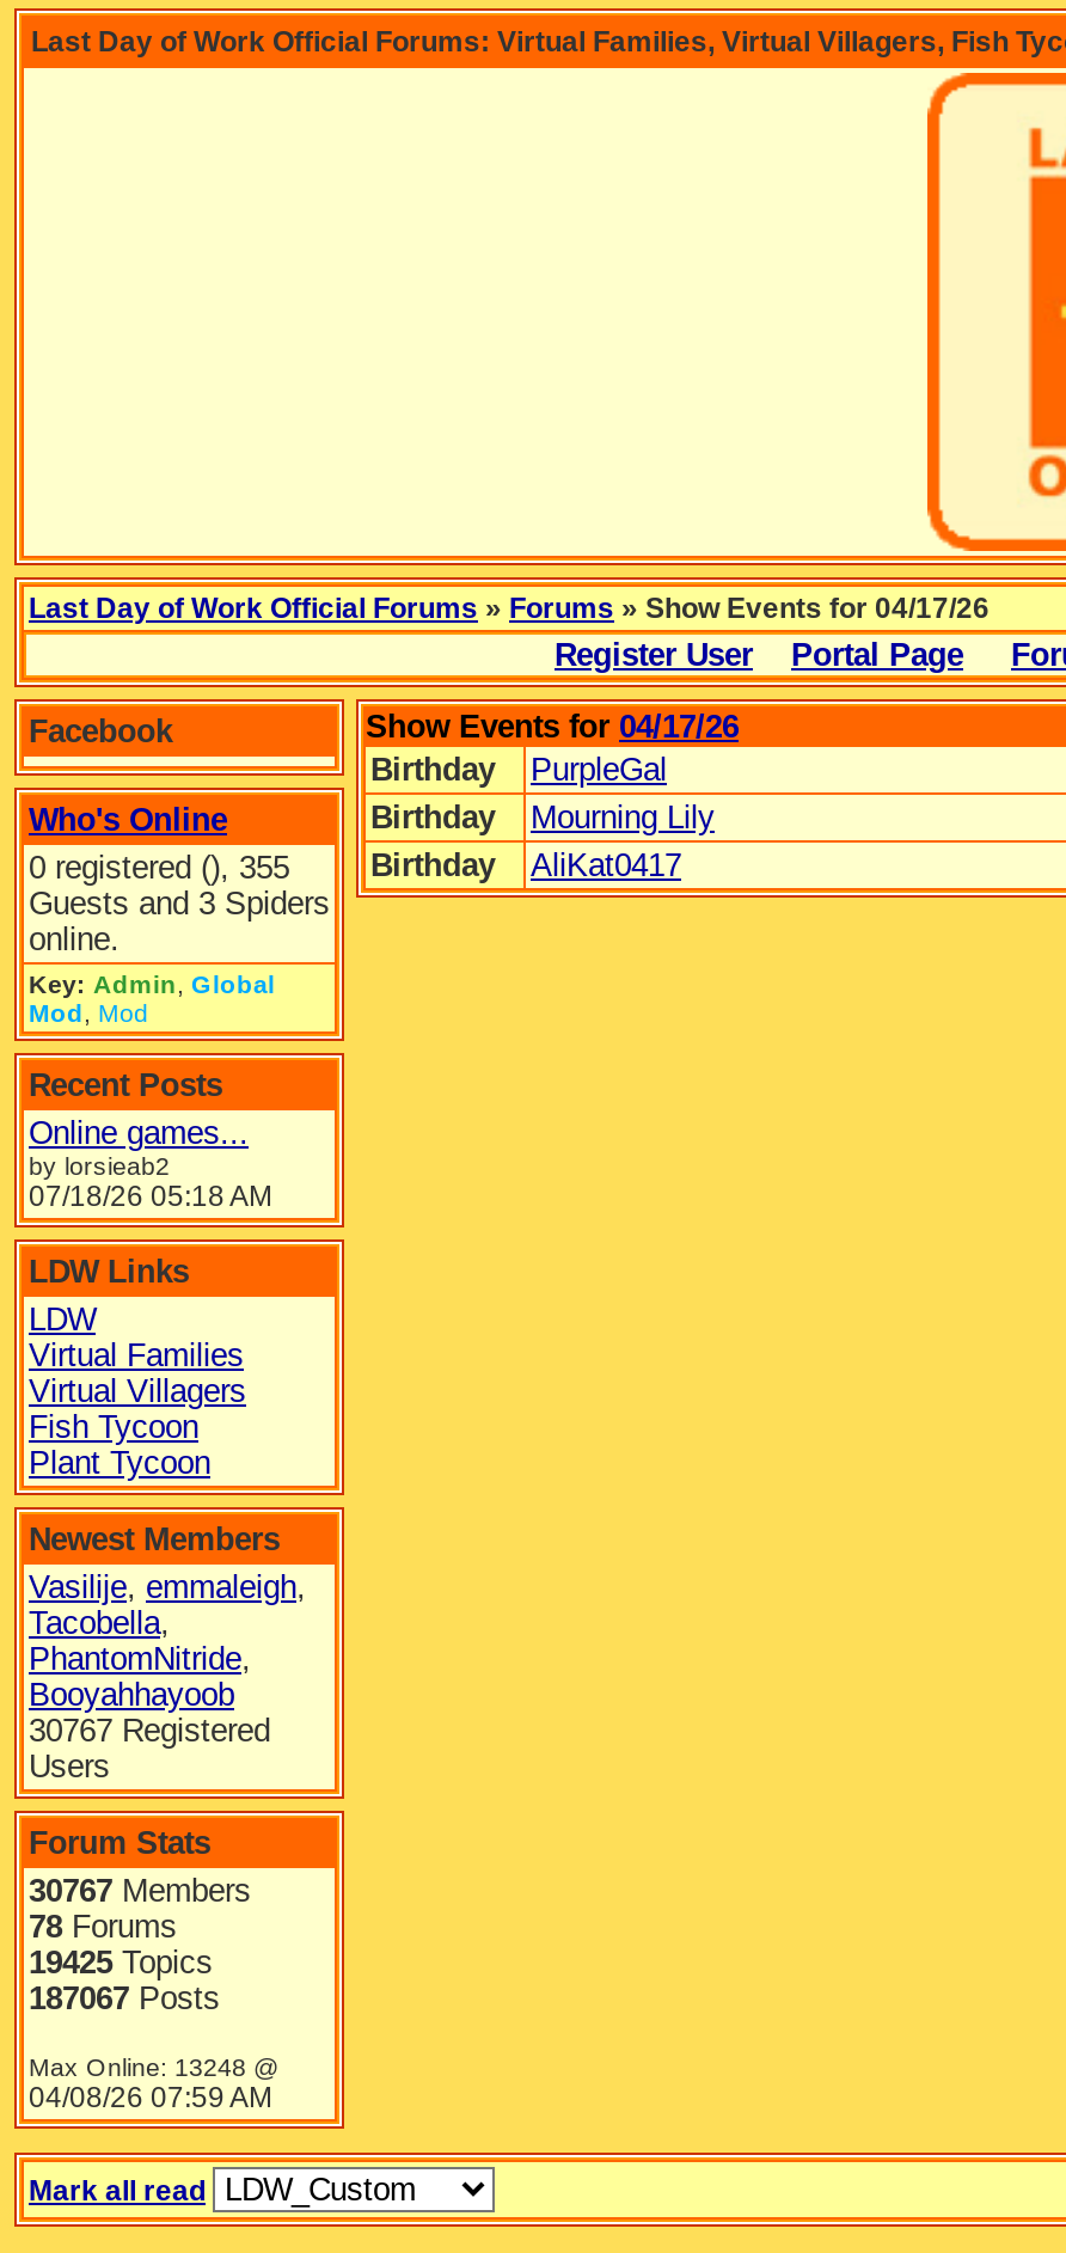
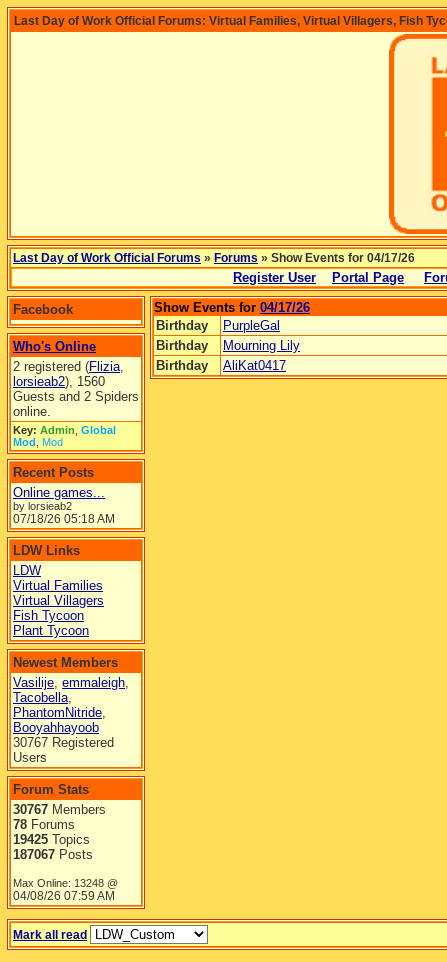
[29,850,330,922] 0 registered (), 355 | Guests and 3 Spiders -> [13,359,139,404] 2 registered (Flizia, | lorsieab2), 1560 | Guests and 2 Spiders

